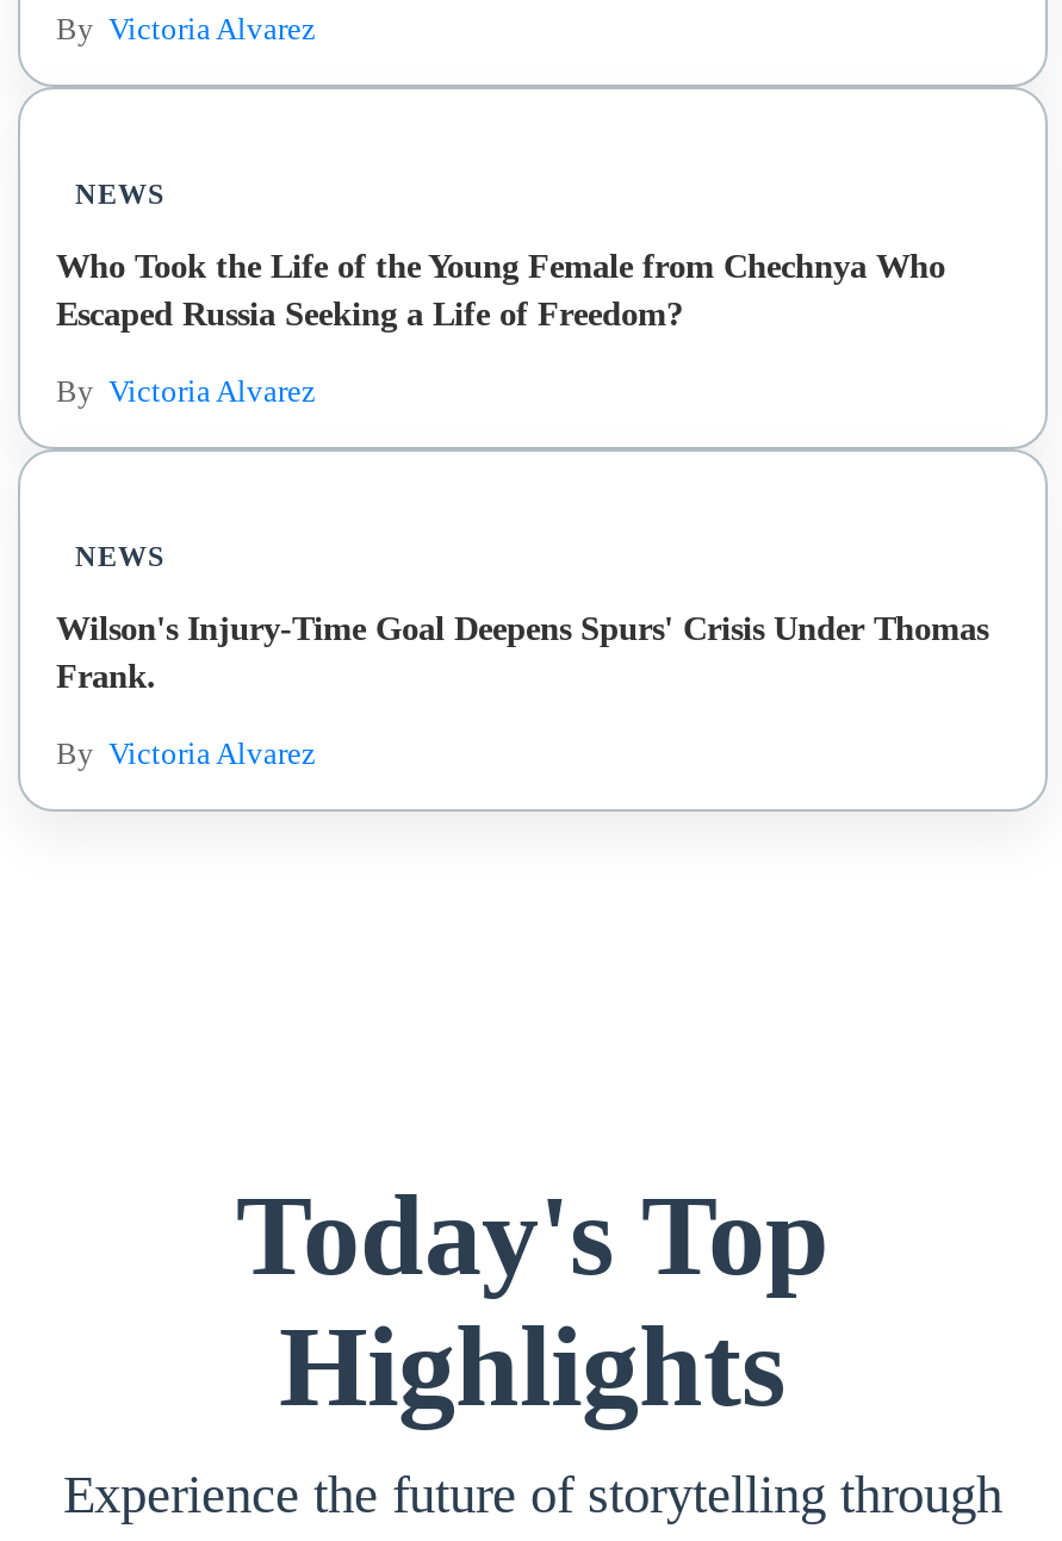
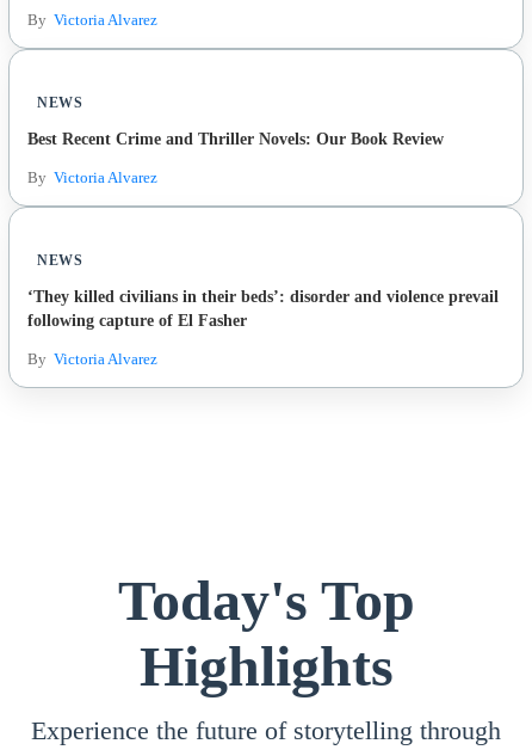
[56,247,945,333] Who Took the Life of the Young Female from Chechnya Who | Escaped Russia Seeking a Life of Freedom? -> [27,129,444,148] Best Recent Crime and Thriller Novels: Our Book Review
[56,609,988,695] Wilson's Injury-Time Goal Deepens Spurs' Crisis Under Thomas | Frank. -> [27,287,499,330] ‘They killed civilians in their beds’: disorder and violence prevail | following capture of El Fasher

